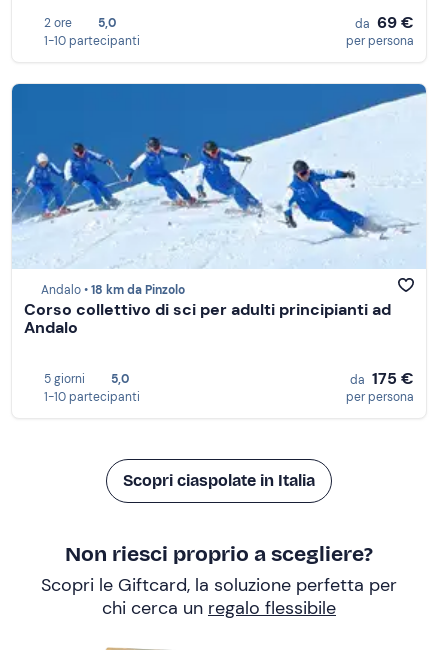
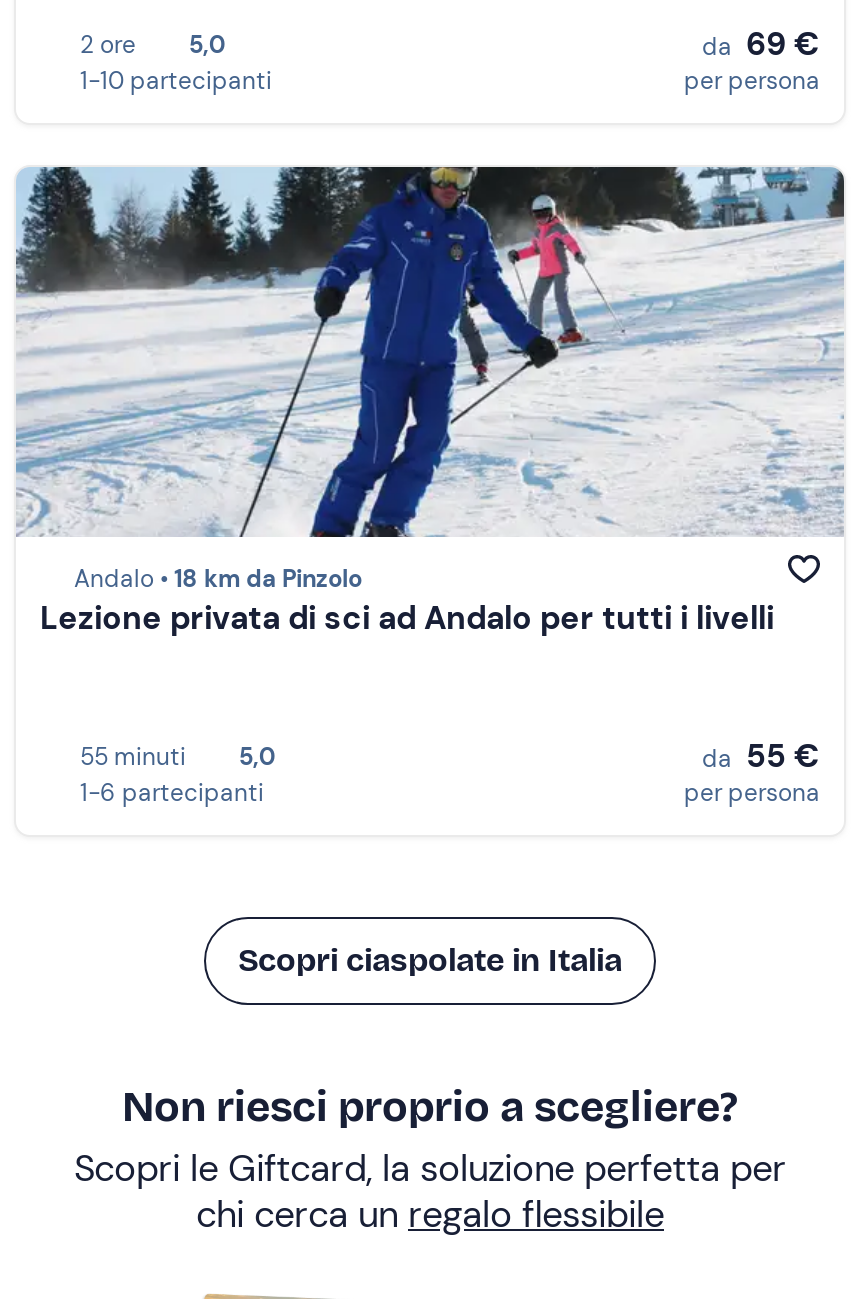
[11,83,427,338] [image] | Corso collettivo di sci per adulti principianti ad | Andalo -> [14,165,846,640] [image] | Lezione privata di sci ad Andalo per tutti i livelli
[44,371,129,387] 5 giorni 5,0 -> [80,741,275,773] 55 minuti 5,0
[350,368,414,389] da 175 € -> [702,735,820,777] da 55 €
[44,389,140,405] 1-10 partecipanti -> [80,777,264,809] 1-6 partecipanti

